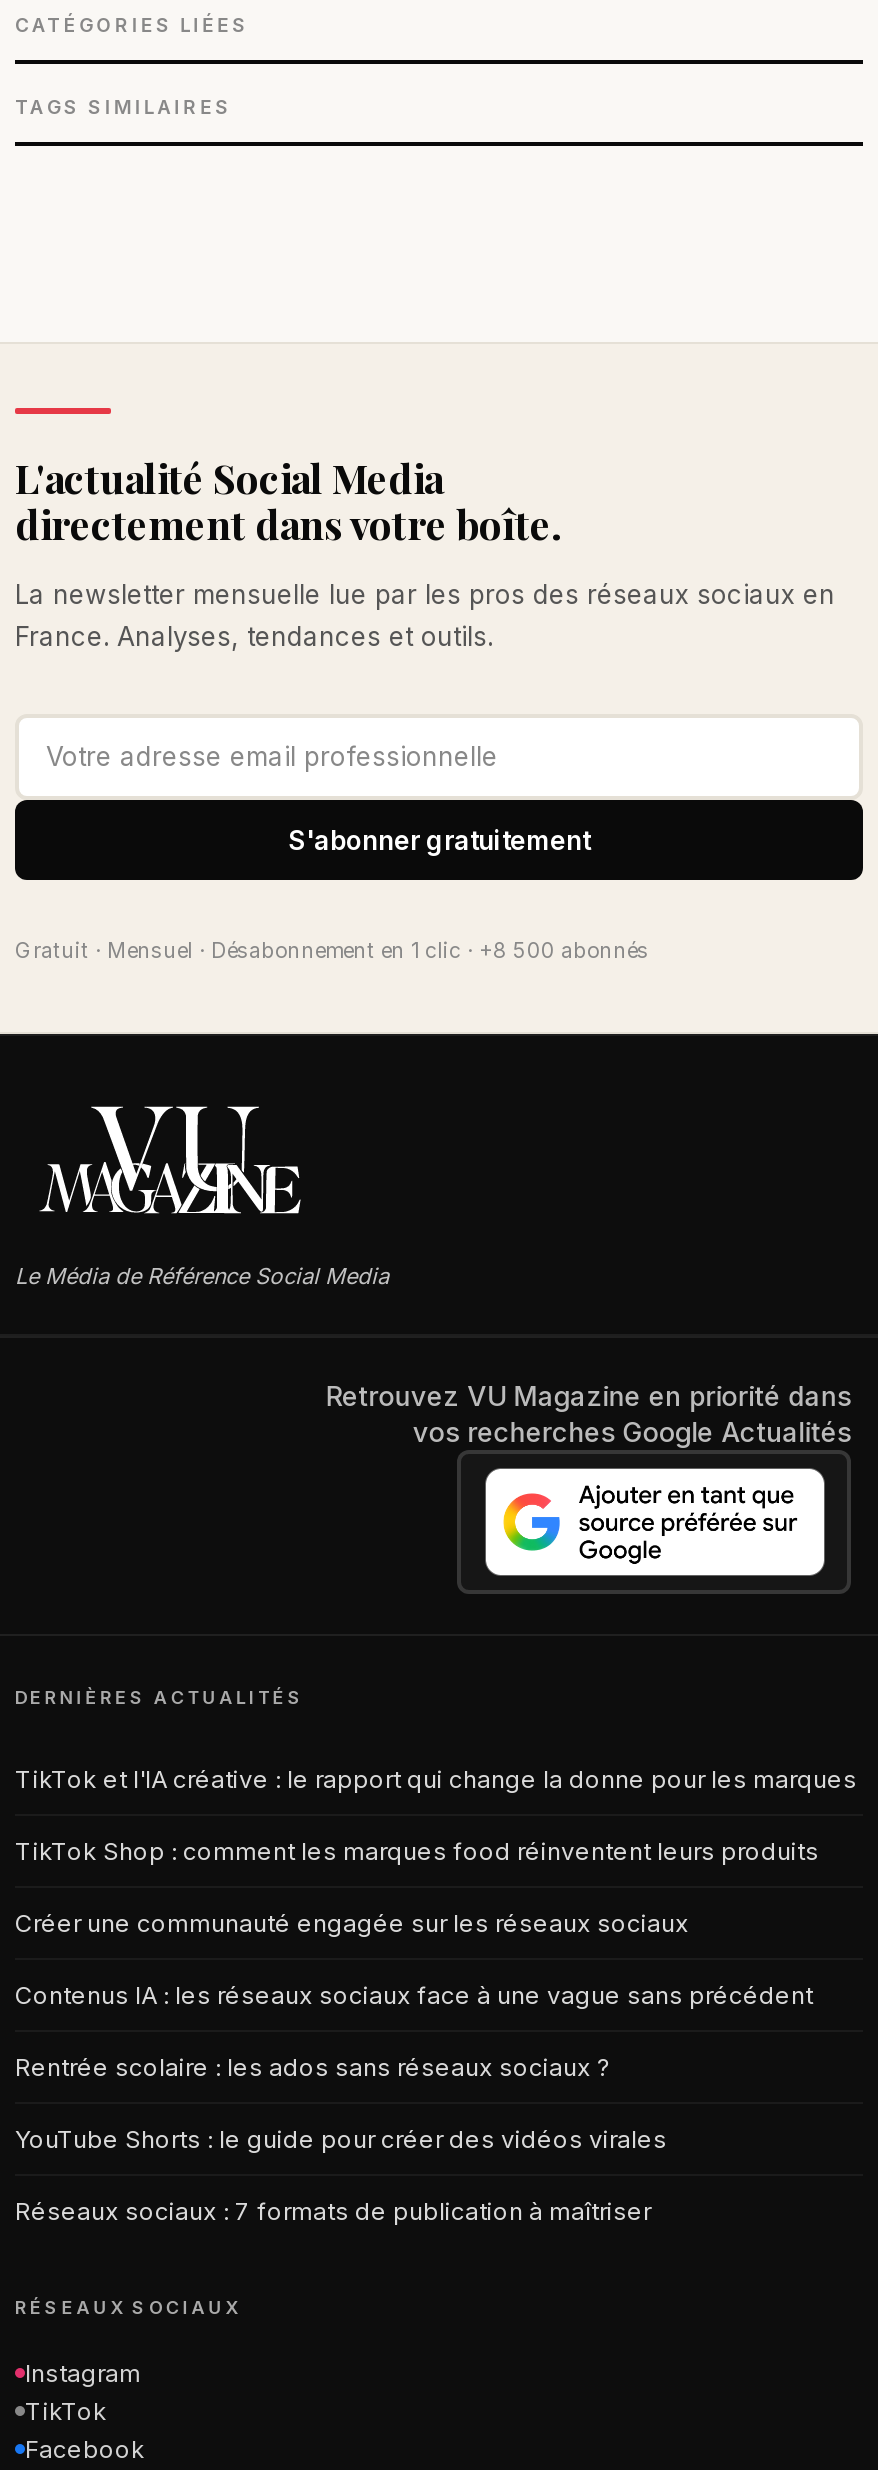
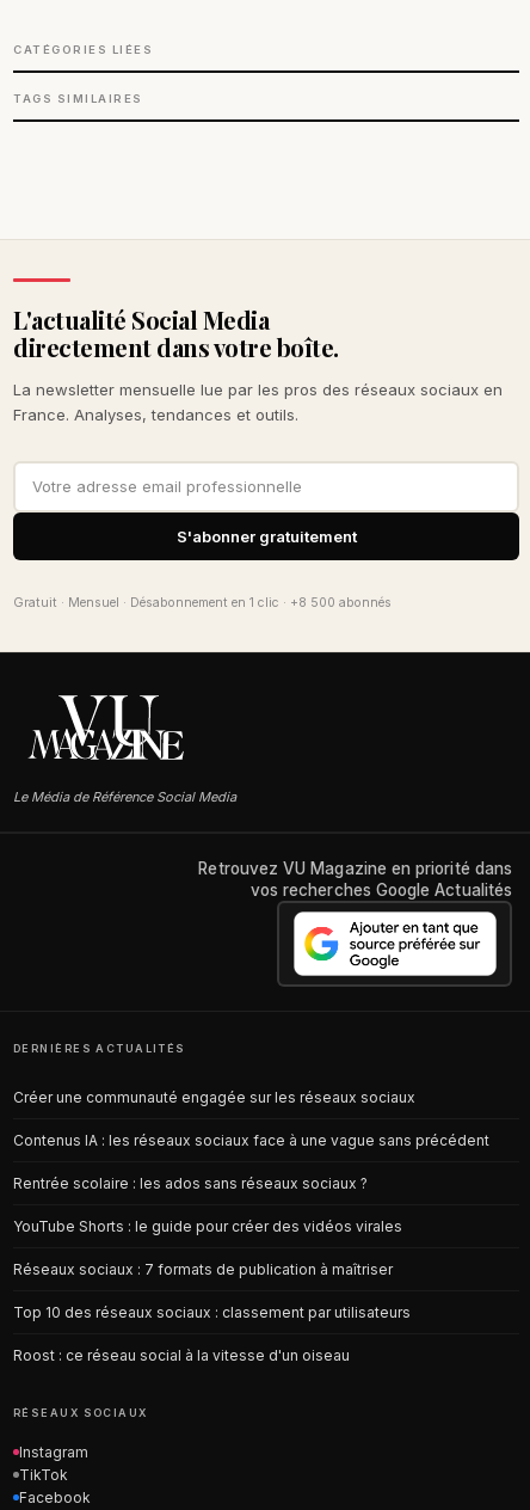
[15,1764,857,1866] TikTok et l'IA créative : le rapport qui change la donne pour les marques | TikTok Shop : comment les marques food réinventent leurs produits -> none
moved [15,1908,813,2226] -> [13,1088,489,1278]: Créer une communauté engagée sur les réseaux sociaux | Contenus IA : les réseaux sociaux face à une vague sans précédent | Rentrée scolaire : les ados sans réseaux sociaux ? | YouTube Shorts : le guide pour créer des vidéos virales | Réseaux sociaux : 7 formats de publication à maîtriser
none -> [13,1303,411,1364] Top 10 des réseaux sociaux : classement par utilisateurs | Roost : ce réseau social à la vitesse d'un oiseau

